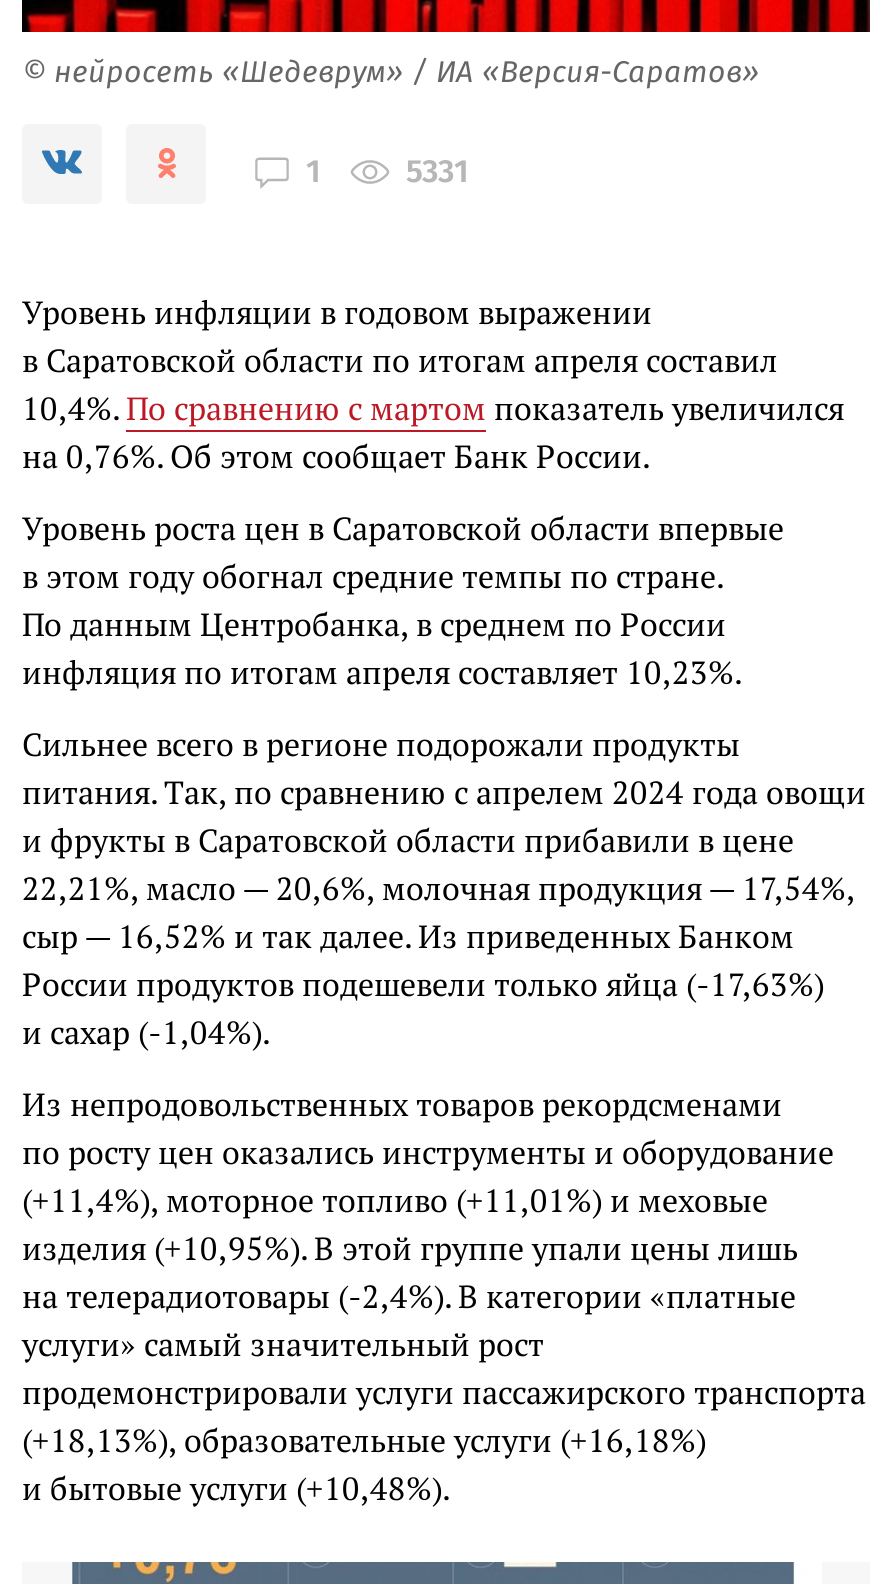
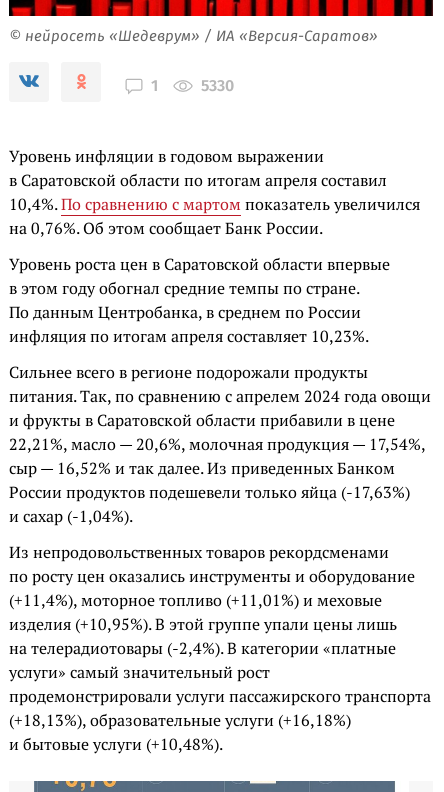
[406,152,468,190] 5331 -> [201,76,234,95] 5330

